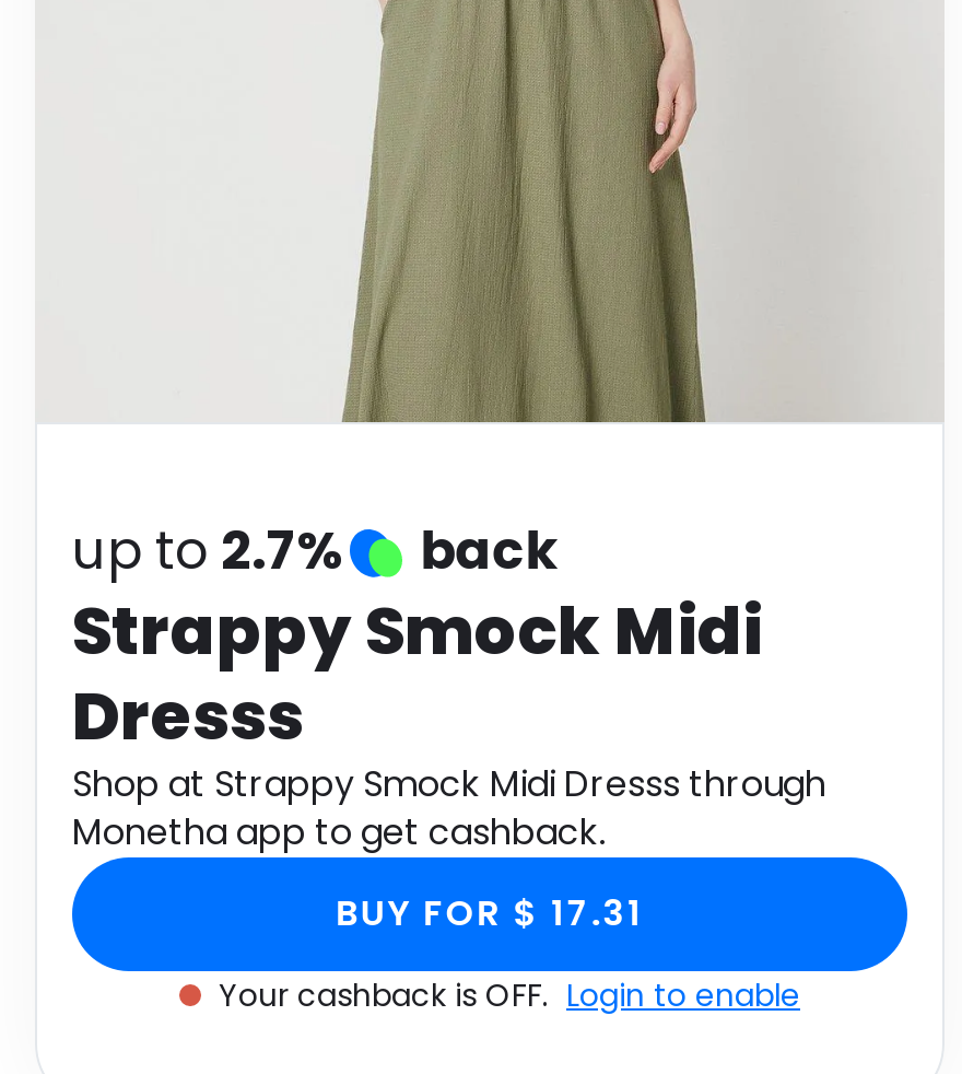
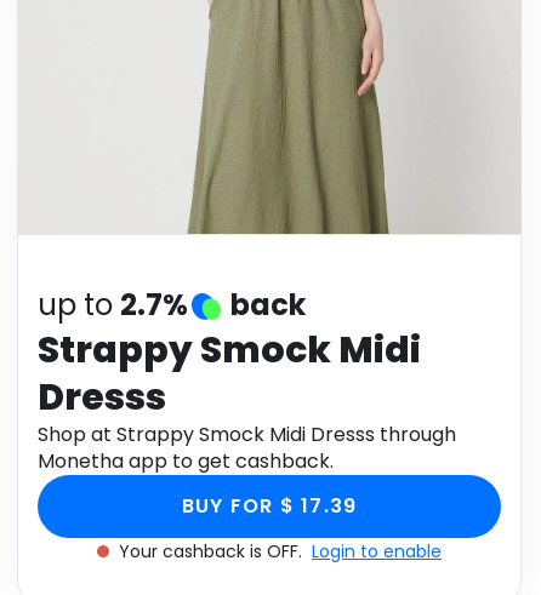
[336,888,644,938] BUY FOR $ 17.31 -> [181,492,357,520] BUY FOR $ 17.39

